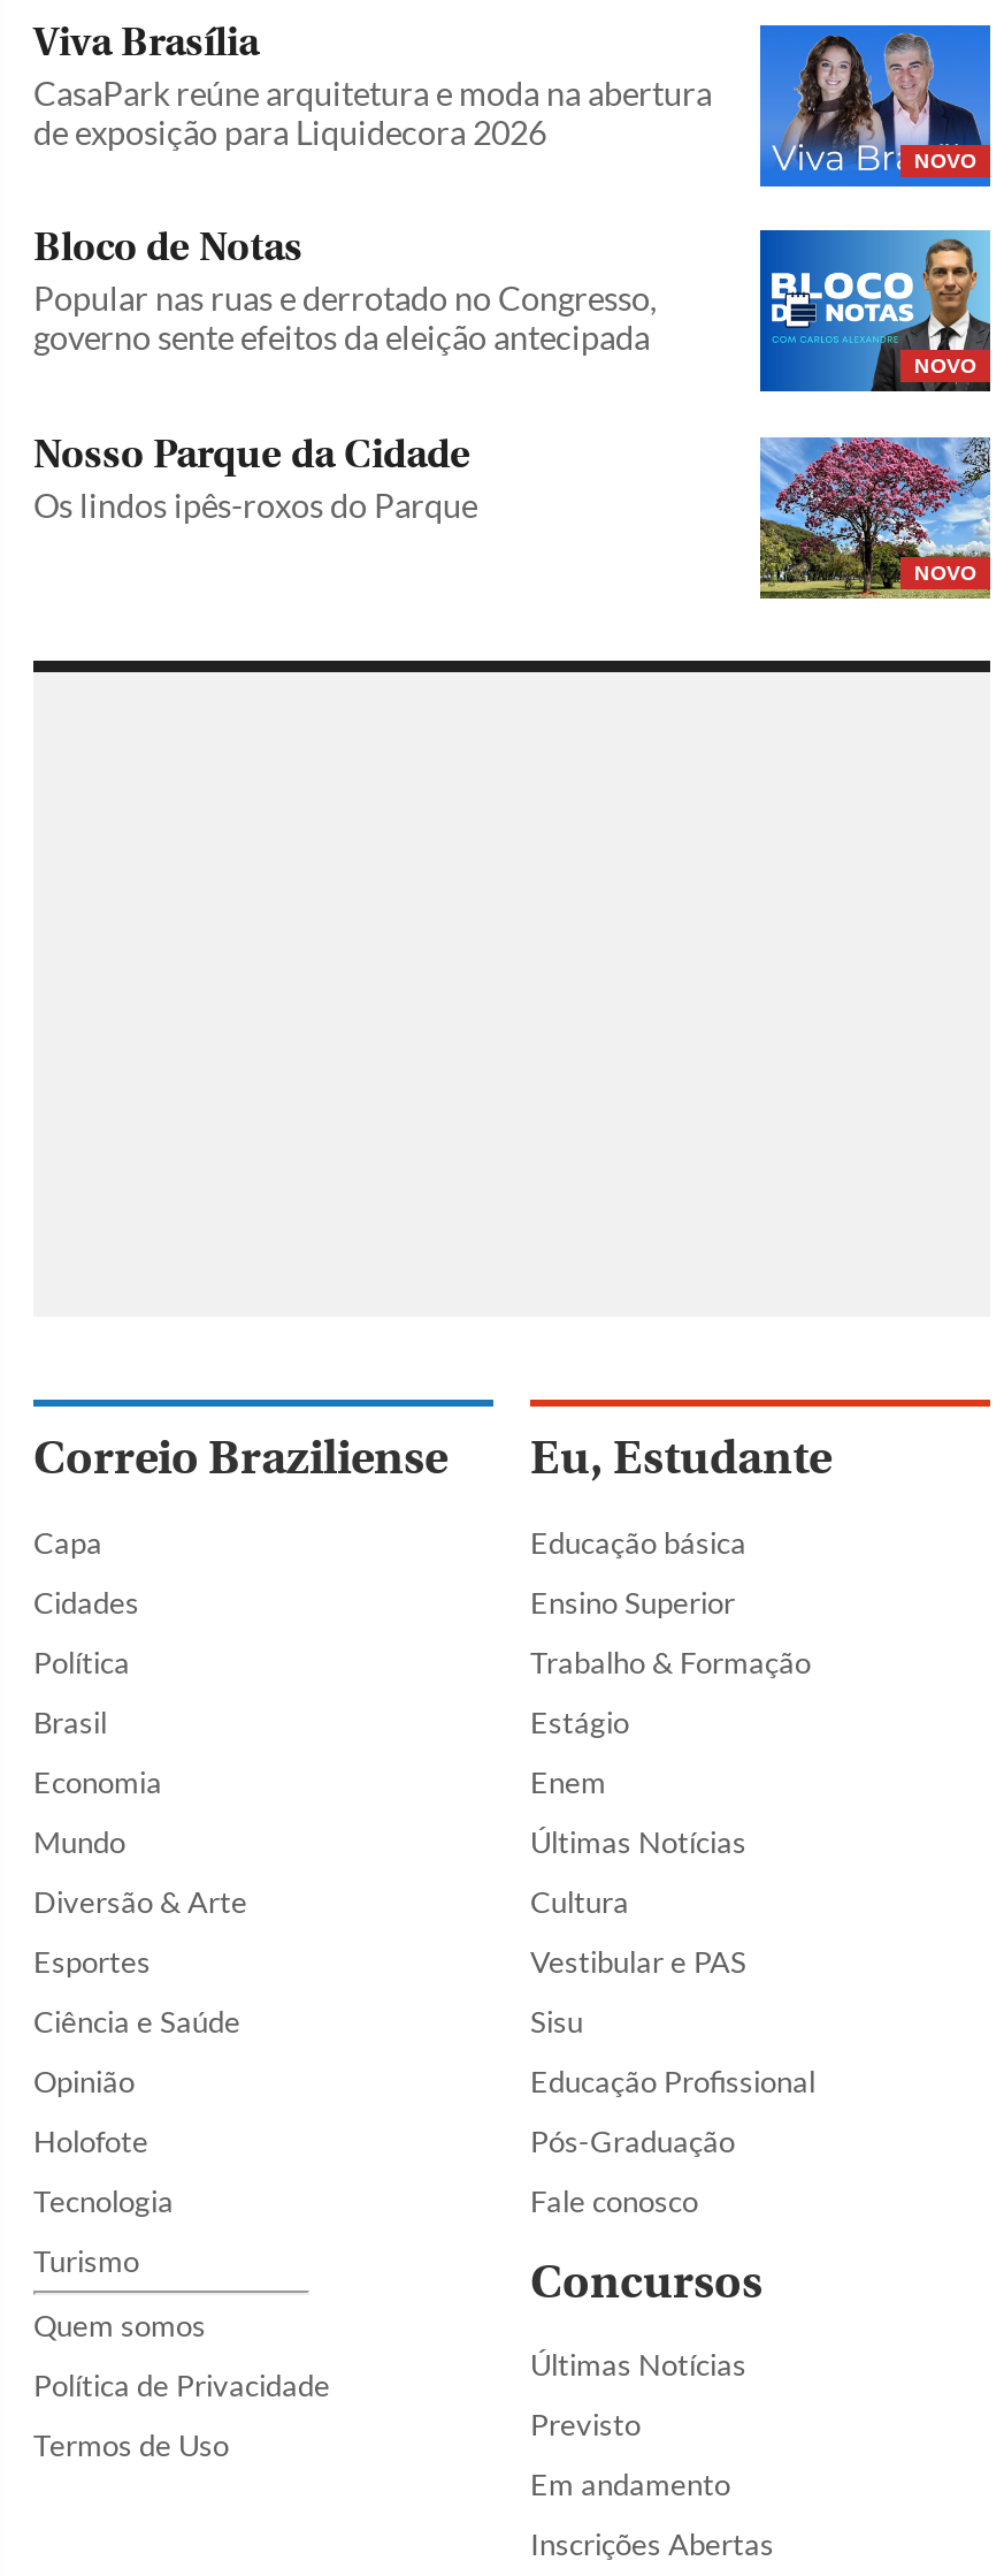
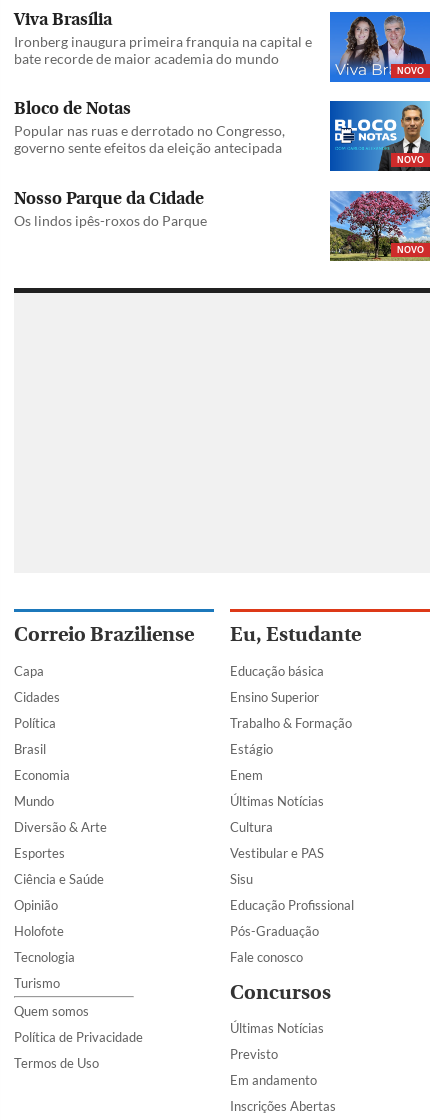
[33,74,712,152] CasaPark reúne arquitetura e moda na abertura | de exposição para Liquidecora 2026 -> [14,33,312,67] Ironberg inaugura primeira franquia na capital e | bate recorde de maior academia do mundo

